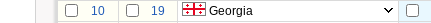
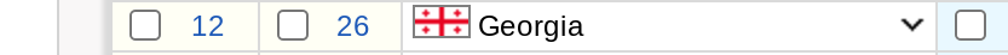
[90,4,104,18] 10 -> [191,10,225,43] 12
[150,4,164,18] 19 -> [336,10,370,43] 26

